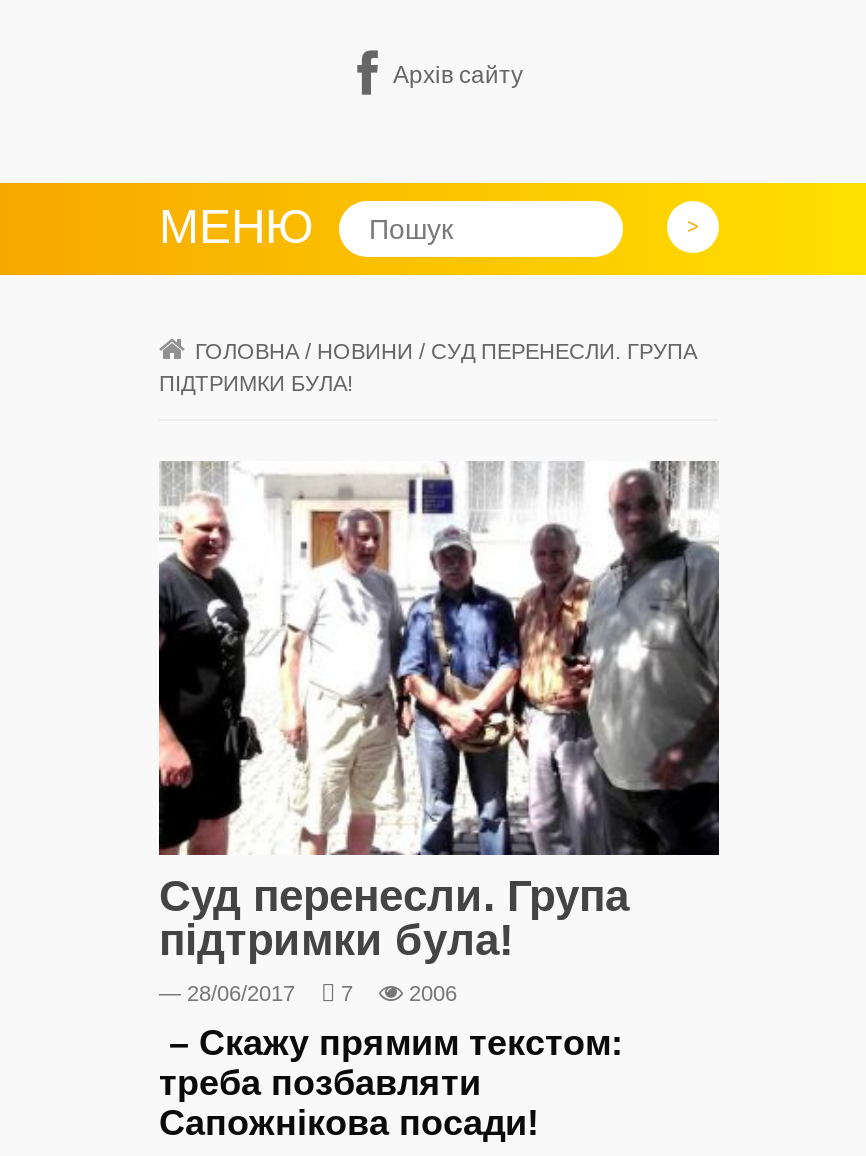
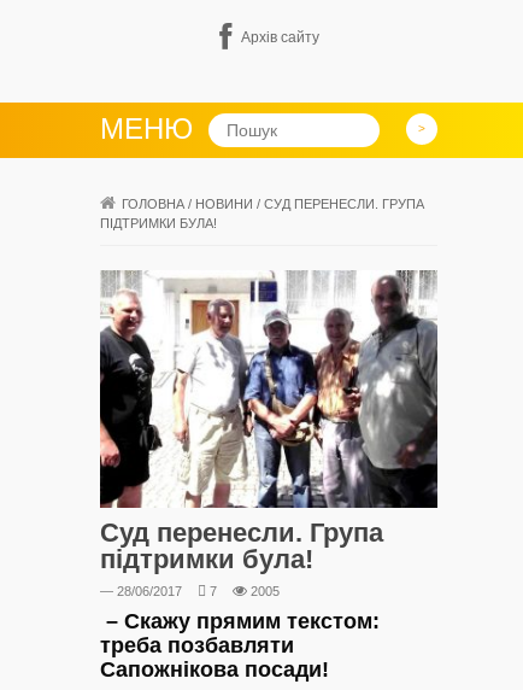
[409,981,457,1005] 2006 -> [251,584,280,598] 2005

